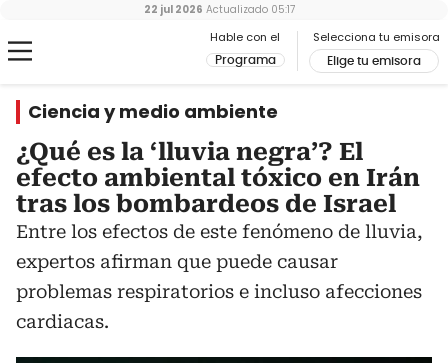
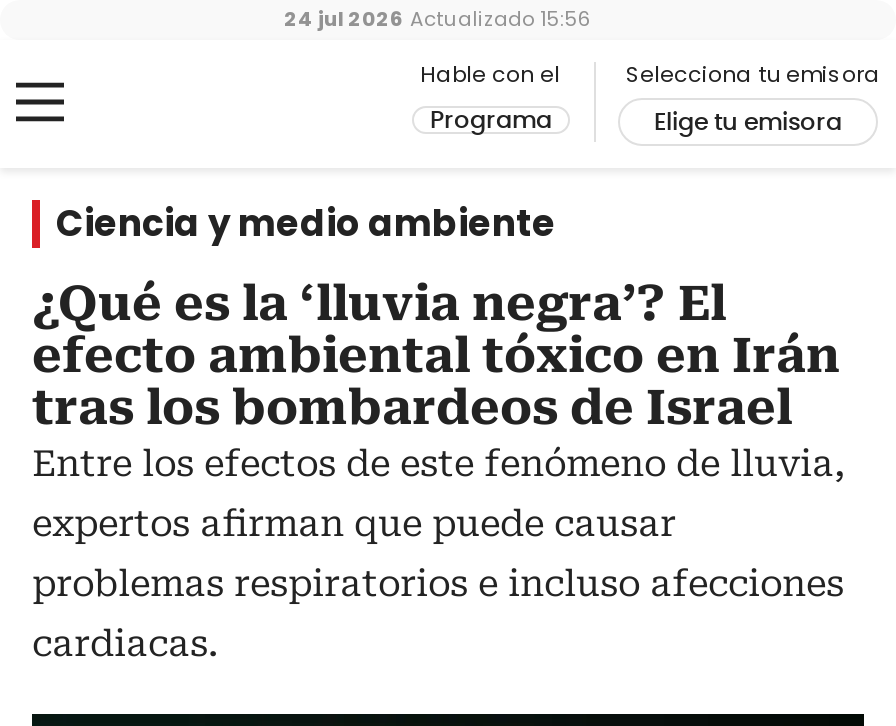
[143,2,294,17] 22 jul 2026 Actualizado 05:17 -> [284,4,592,34] 24 jul 2026 Actualizado 15:56

